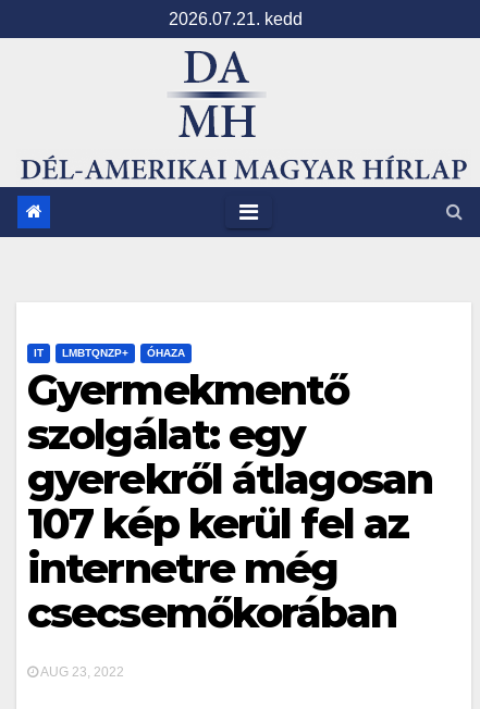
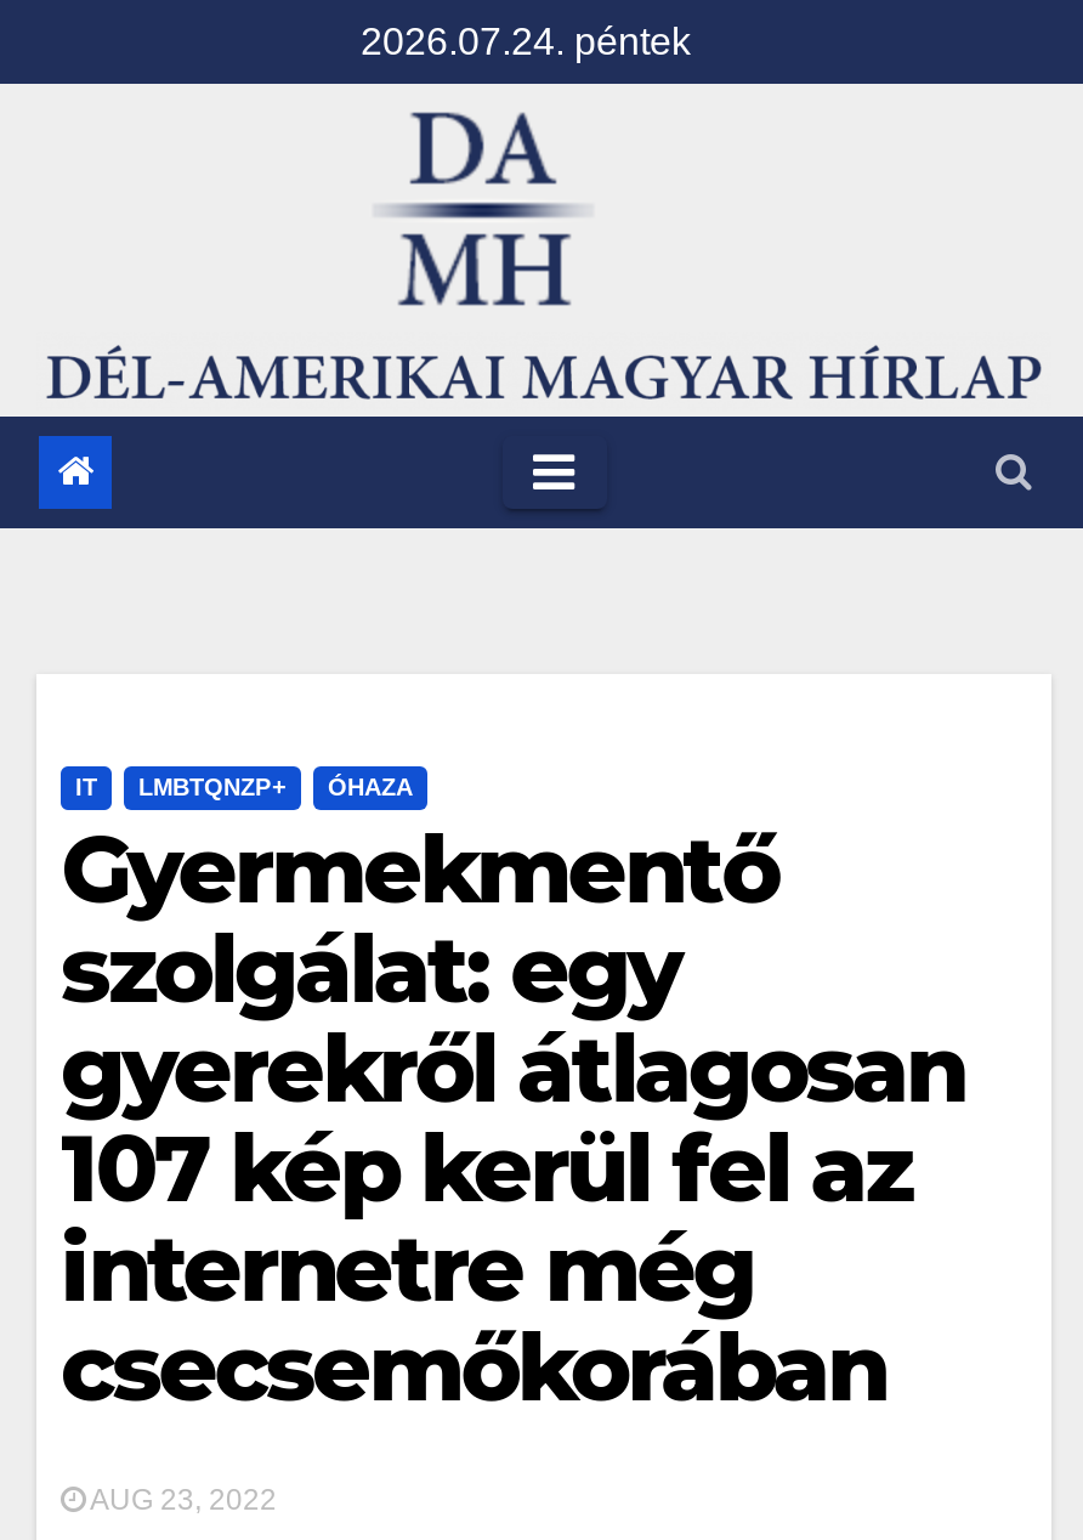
[169,10,303,28] 2026.07.21. kedd -> [361,21,691,62] 2026.07.24. péntek

